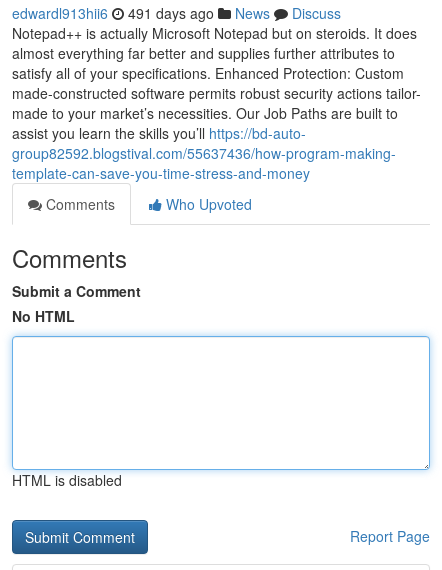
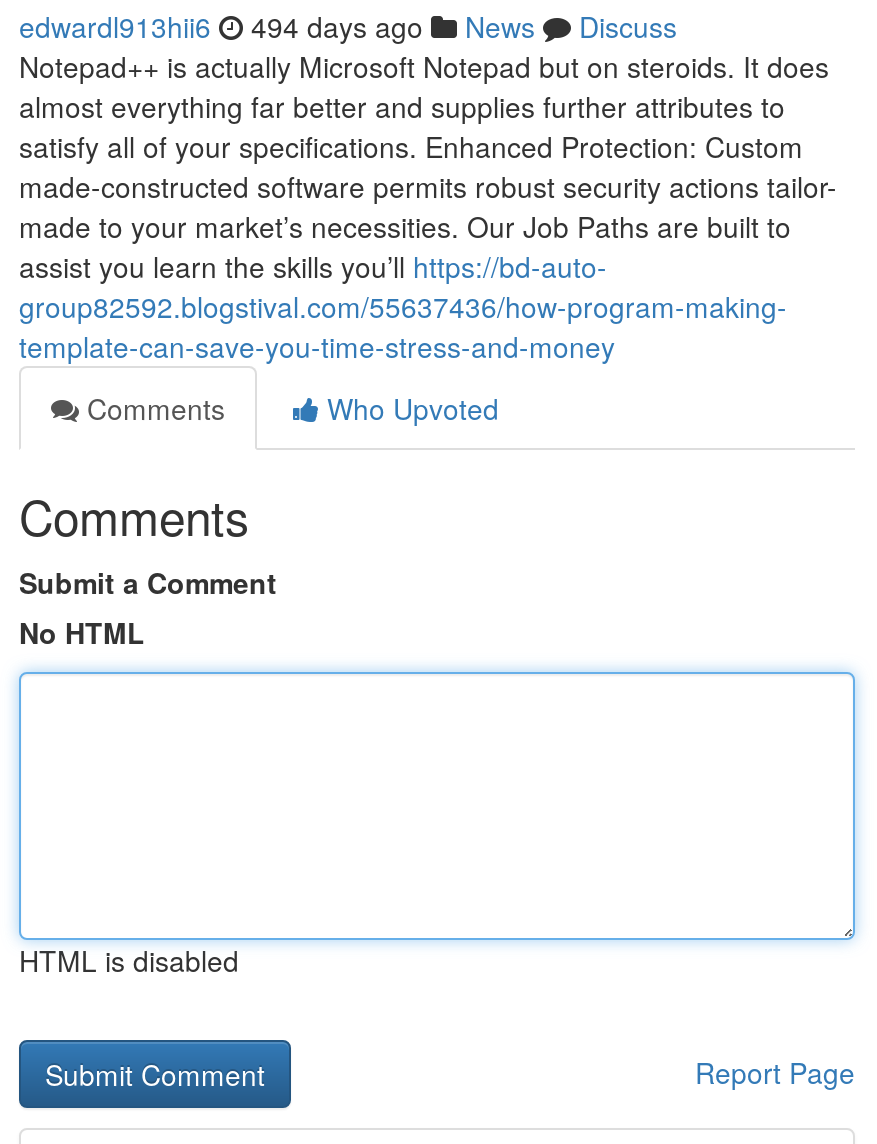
[12,3,341,23] edwardl913hii6 491 days ago News Discuss -> [19,6,677,46] edwardl913hii6 494 days ago News Discuss

